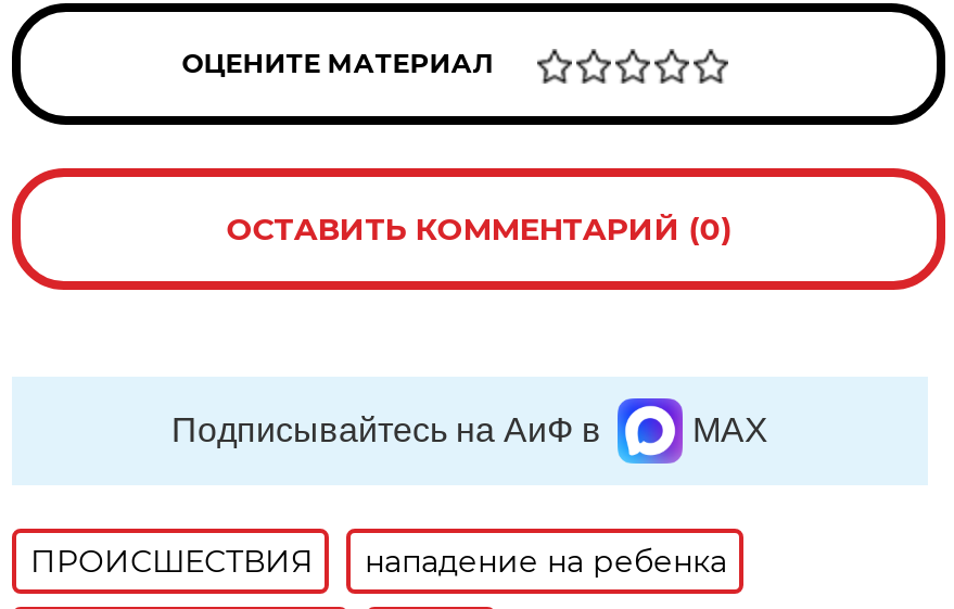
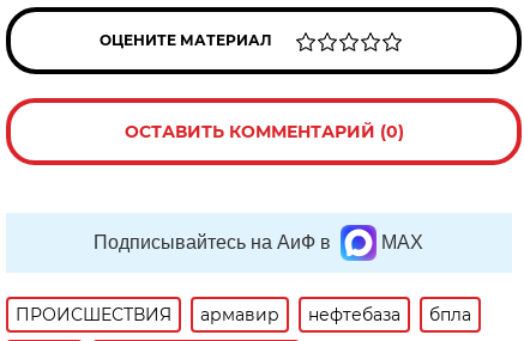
[364,542,727,581] нападение на ребенка -> [201,304,472,325] армавир | нефтебаза | бпла

